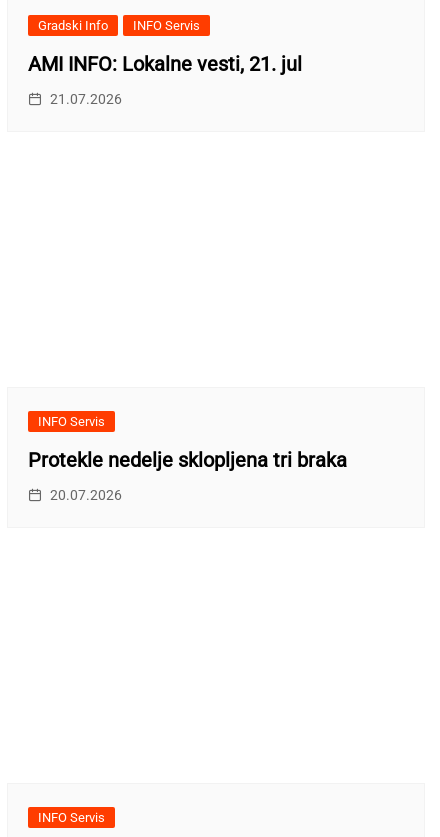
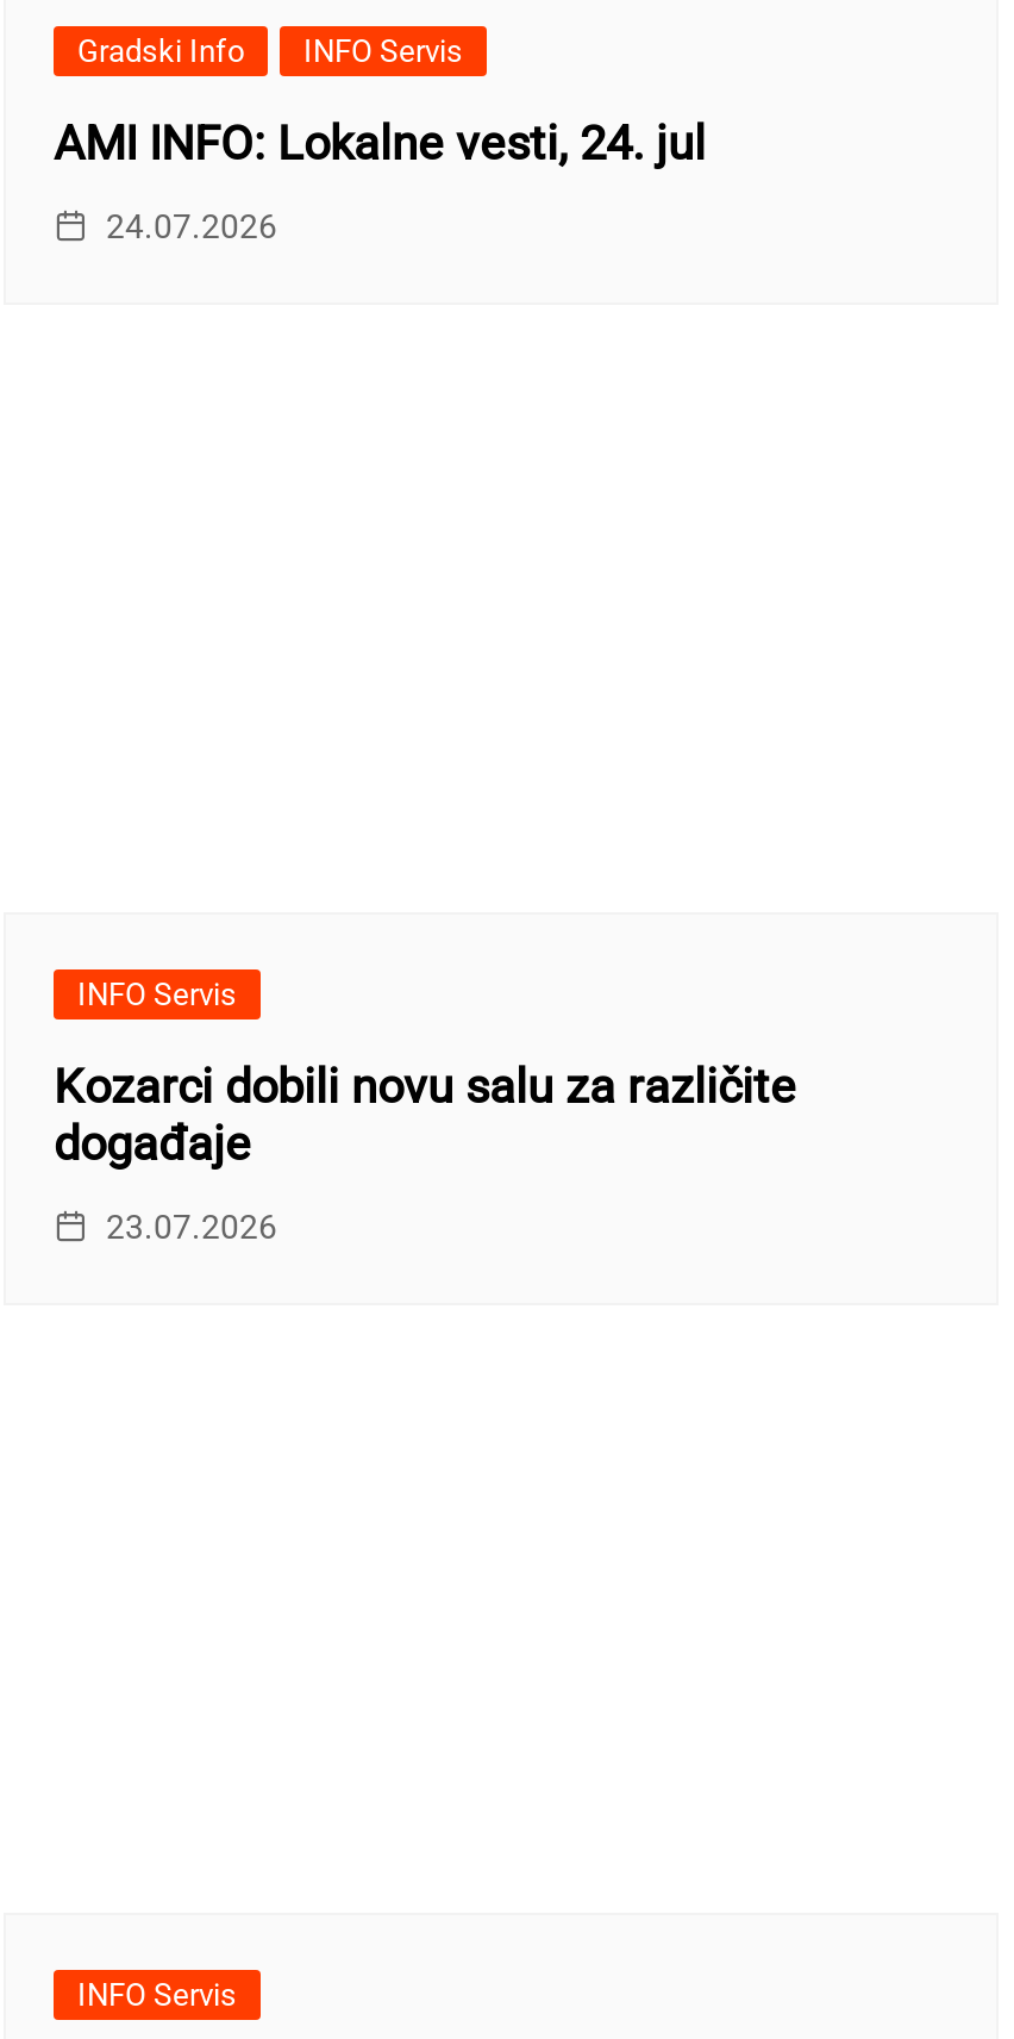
[28,52,302,76] AMI INFO: Lokalne vesti, 21. jul -> [54,113,706,171] AMI INFO: Lokalne vesti, 24. jul
[50,91,122,107] 21.07.2026 -> [106,206,277,244] 24.07.2026
[28,448,347,472] Protekle nedelje sklopljena tri braka -> [54,1057,796,1171] Kozarci dobili novu salu za različite | događaje
[50,487,122,503] 20.07.2026 -> [106,1207,277,1245] 23.07.2026

